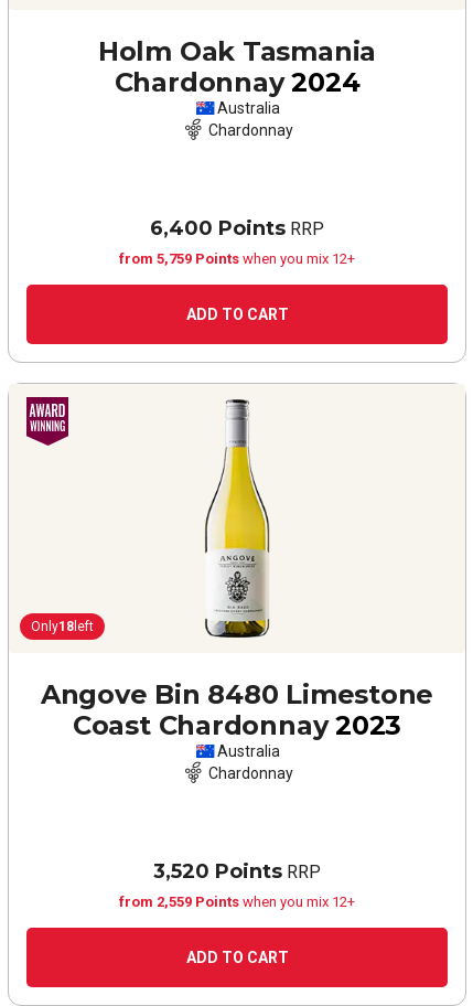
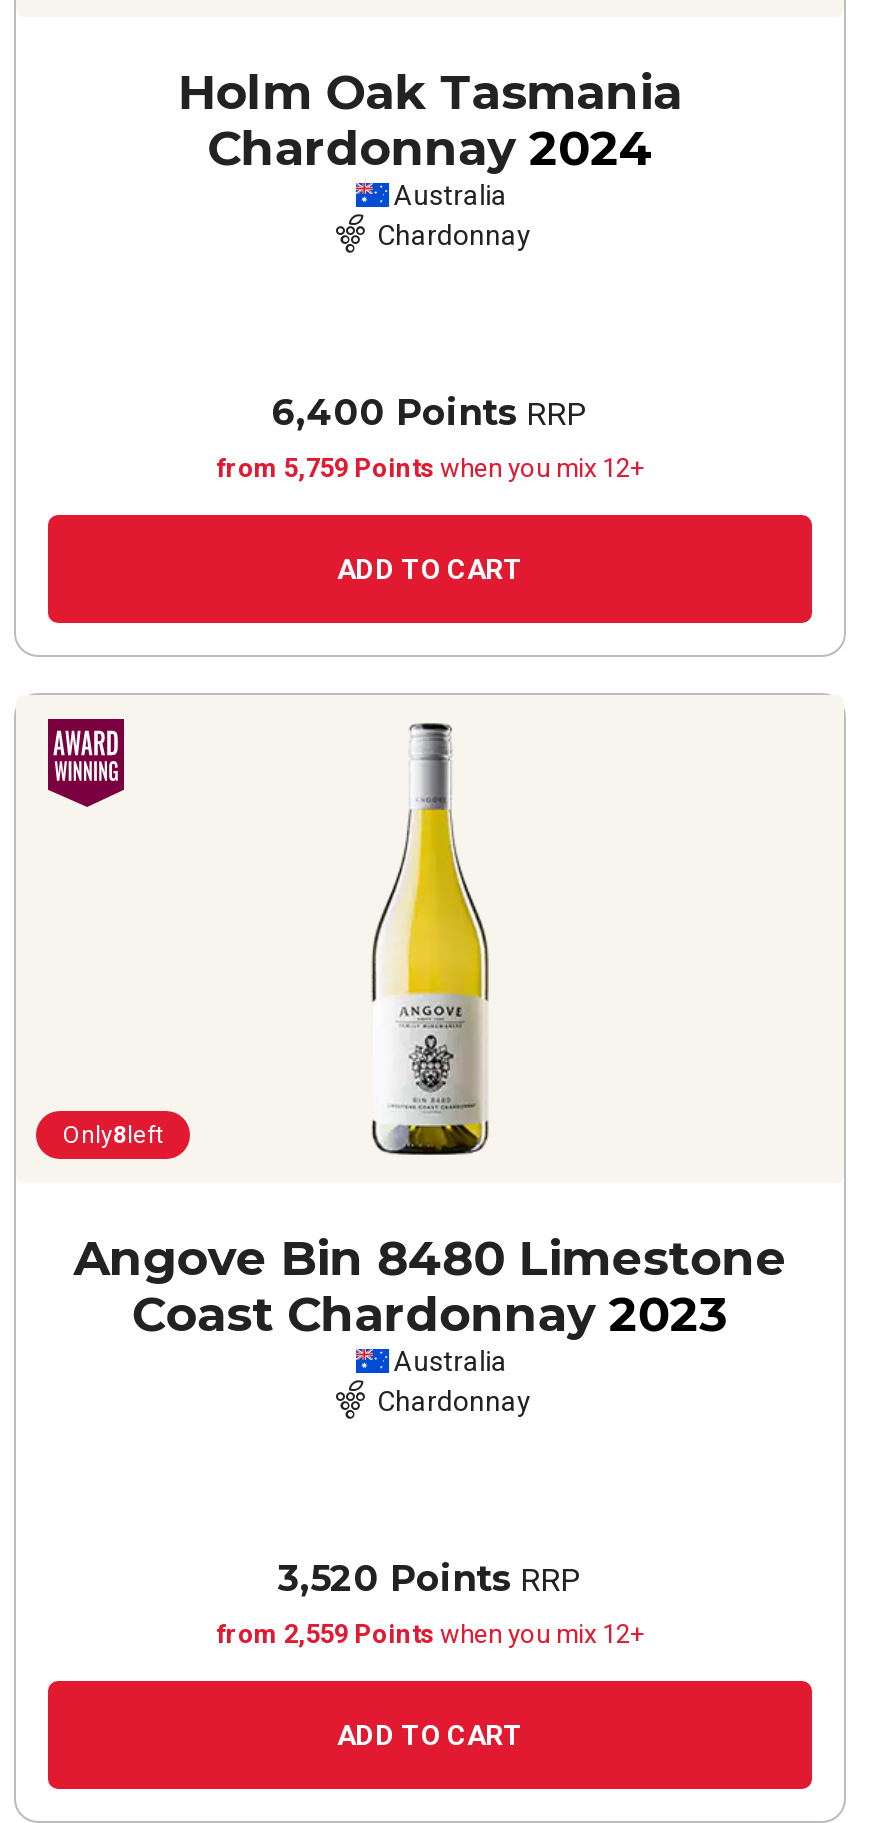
[31,619,94,634] Only18left -> [63,1121,163,1149] Only8left

